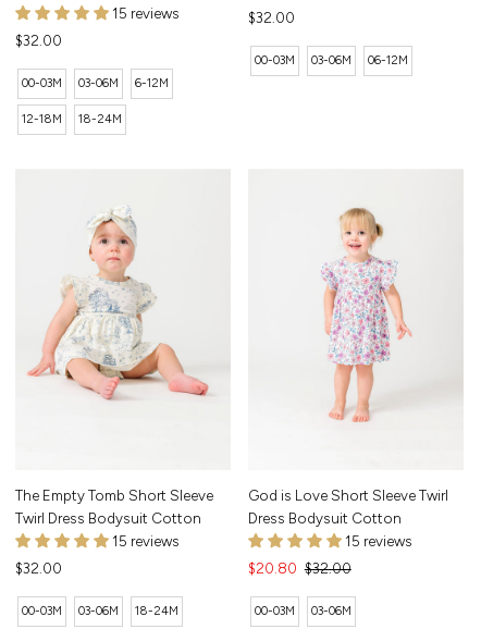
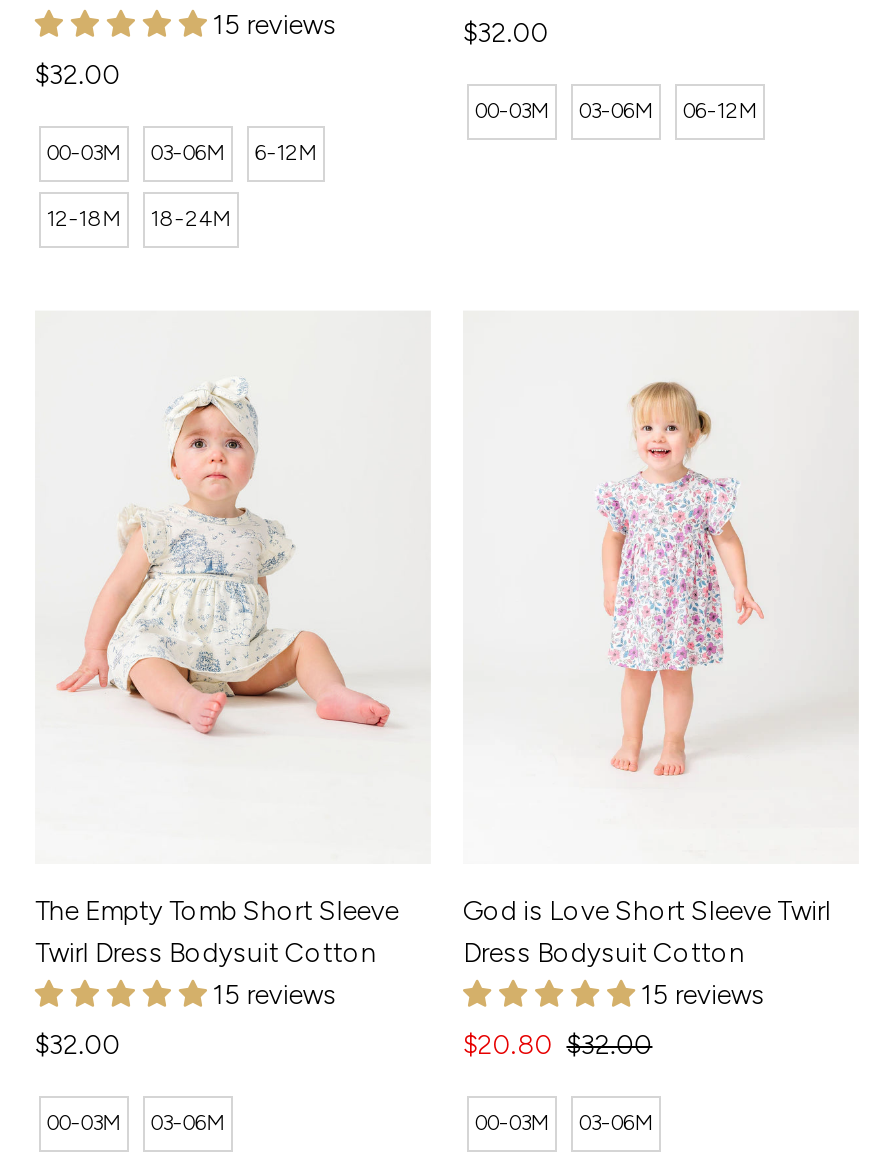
[135,604,178,618] 18-24M -> none

